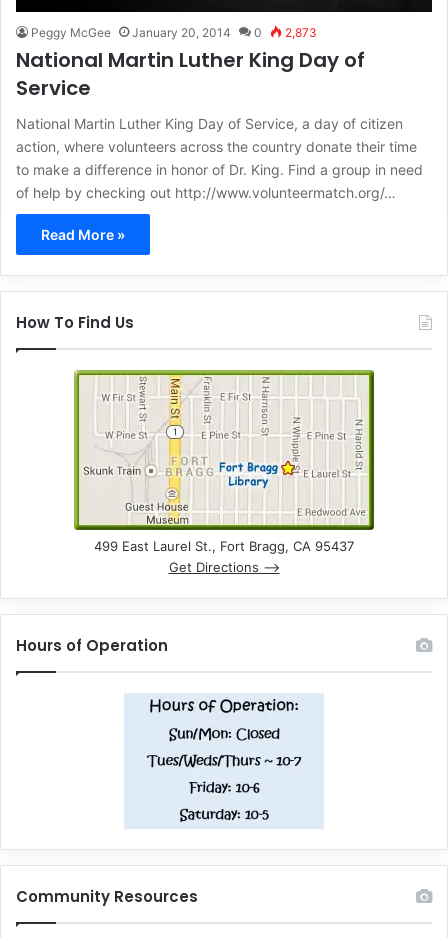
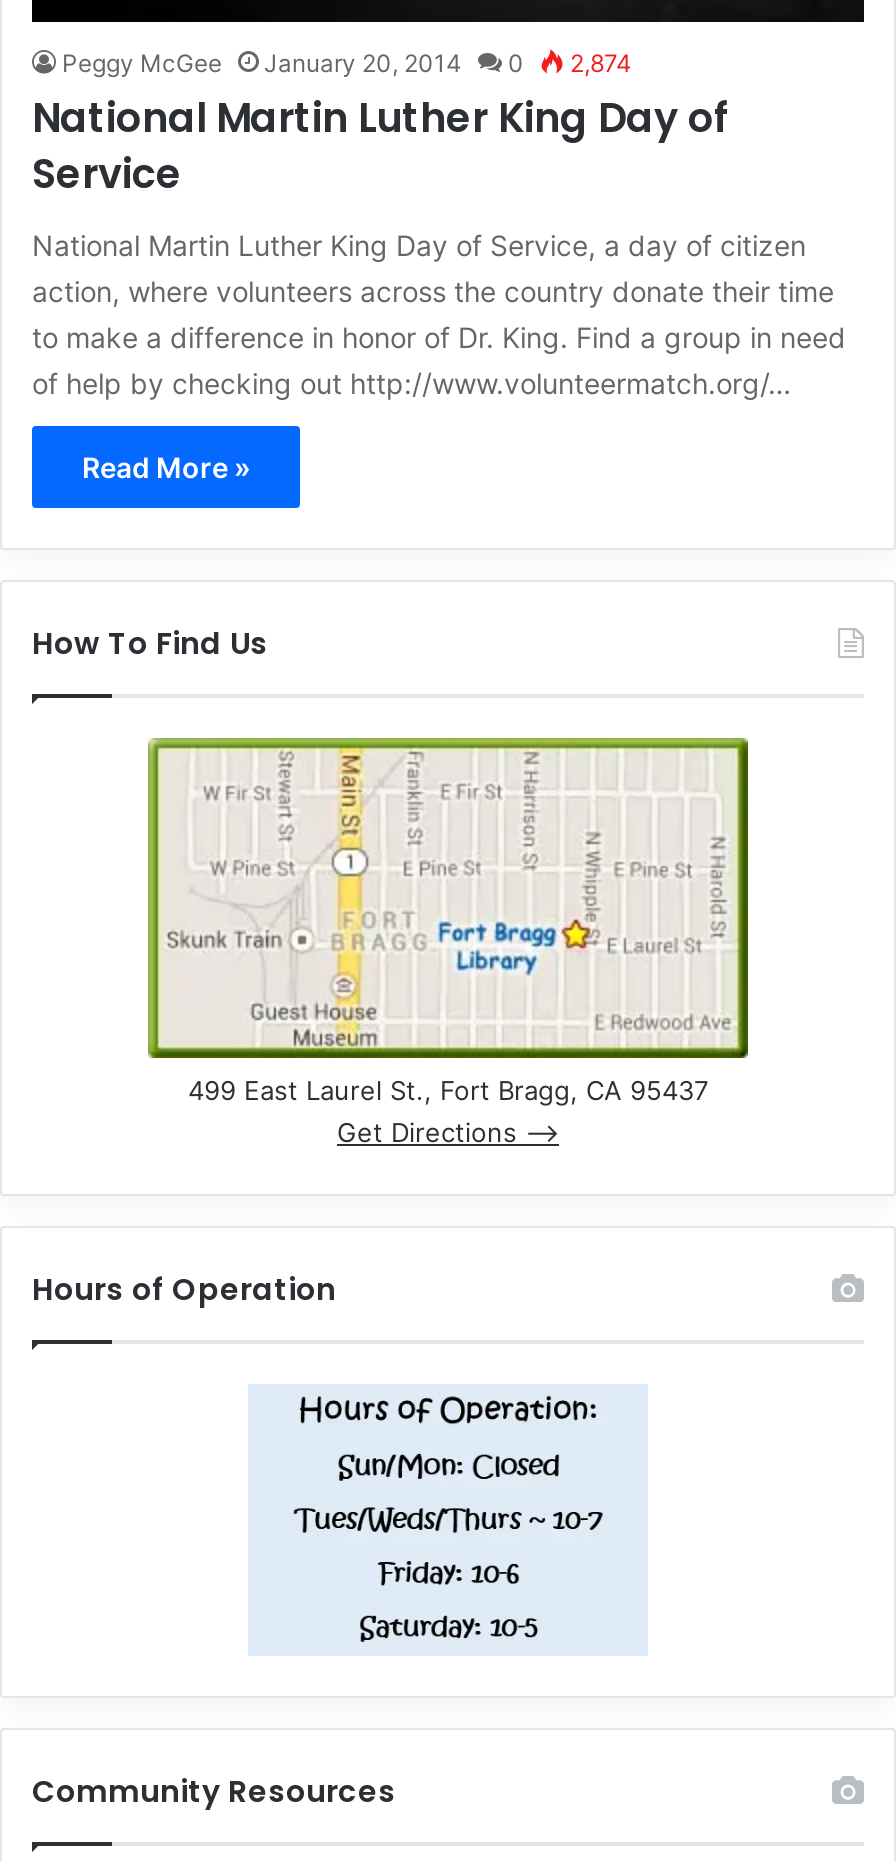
[31,25,317,40] Peggy McGee January 20, 2014 0 2,873 -> [62,49,632,79] Peggy McGee January 20, 2014 0 2,874

